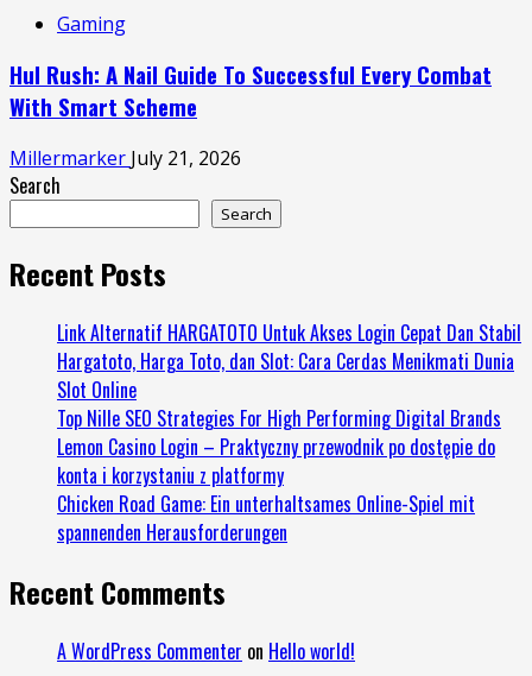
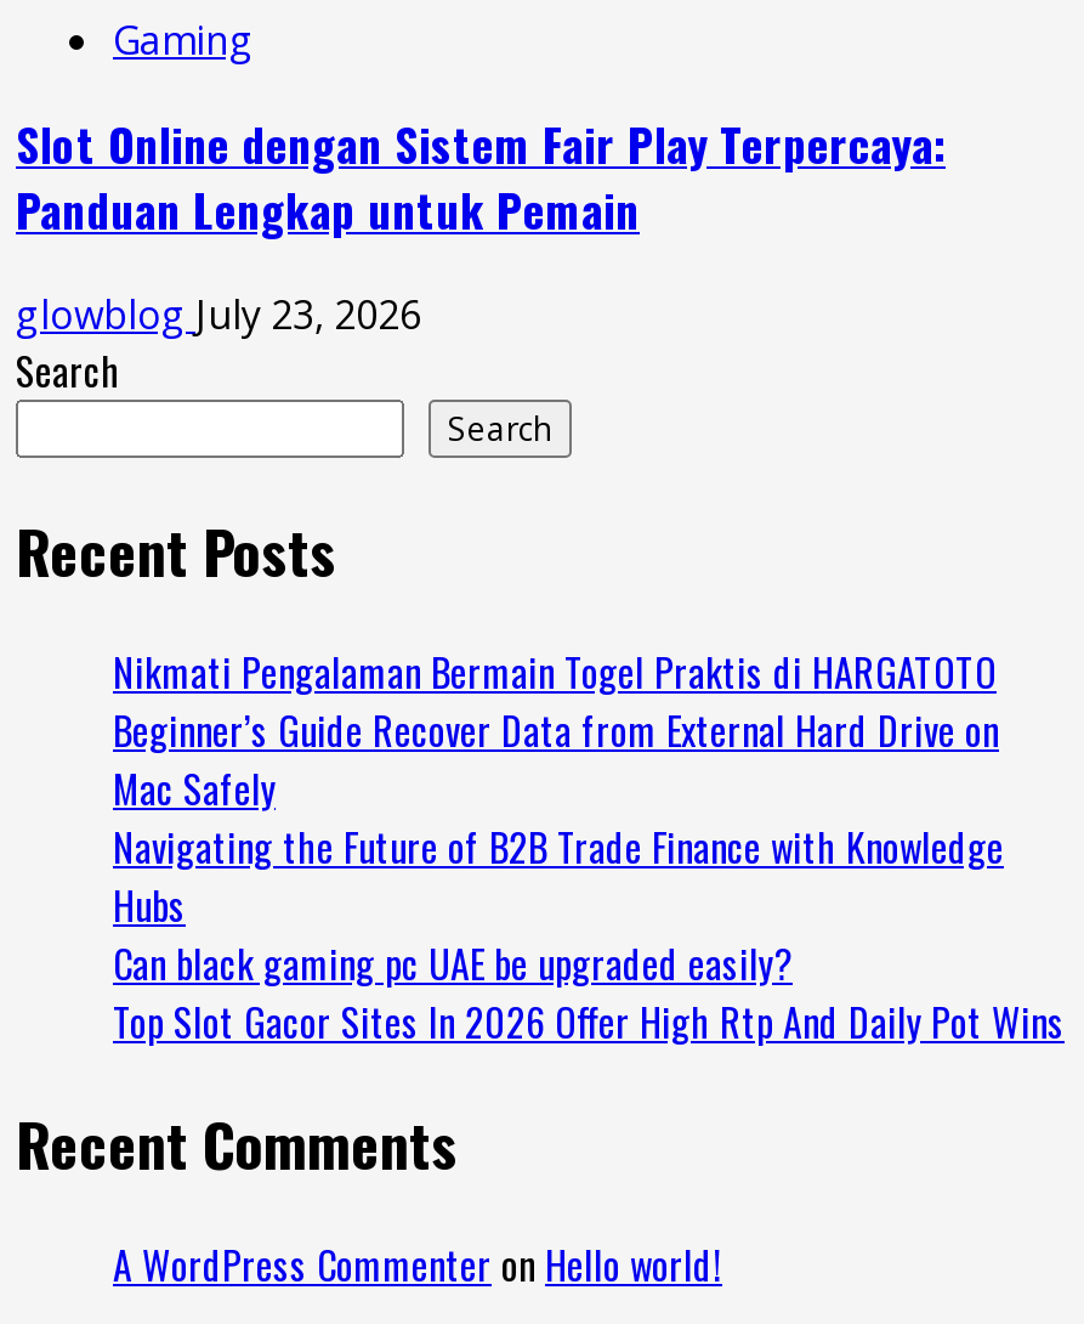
[9,59,492,123] Hul Rush: A Nail Guide To Successful Every Combat | With Smart Scheme -> [16,111,946,242] Slot Online dengan Sistem Fair Play Terpercaya: | Panduan Lengkap untuk Pemain
[9,145,241,171] Millermarker July 21, 2026 -> [16,288,421,342] glowblog July 23, 2026
[57,318,521,546] Link Alternatif HARGATOTO Untuk Akses Login Cepat Dan Stabil | Hargatoto, Harga Toto, dan Slot: Cara Cerdas Menikmati Dunia | Slot Online | Top Nille SEO Strategies For High Performing Digital Brands | Lemon Casino Login – Praktyczny przewodnik po dostępie do | konta i korzystaniu z platformy | Chicken Road Game: Ein unterhaltsames Online-Spiel mit | spannenden Herausforderungen -> [113,642,1065,1050] Nikmati Pengalaman Bermain Togel Praktis di HARGATOTO | Beginner’s Guide Recover Data from External Hard Drive on | Mac Safely | Navigating the Future of B2B Trade Finance with Knowledge | Hubs | Can black gaming pc UAE be upgraded easily? | Top Slot Gacor Sites In 2026 Offer High Rtp And Daily Pot Wins

